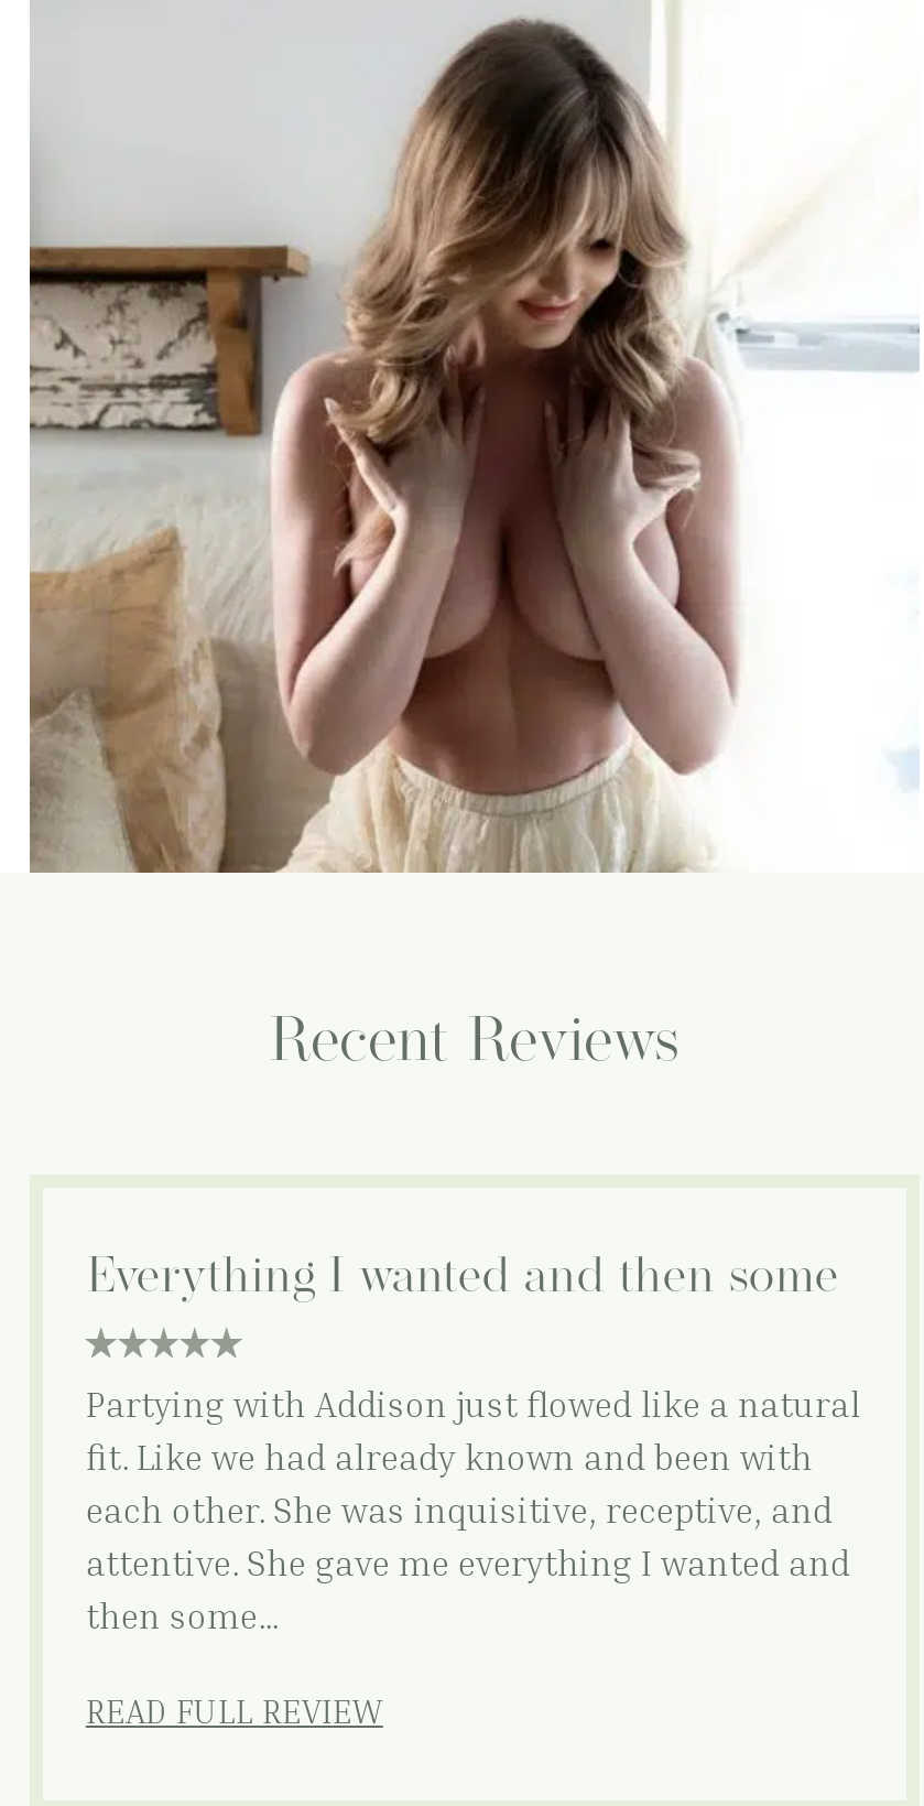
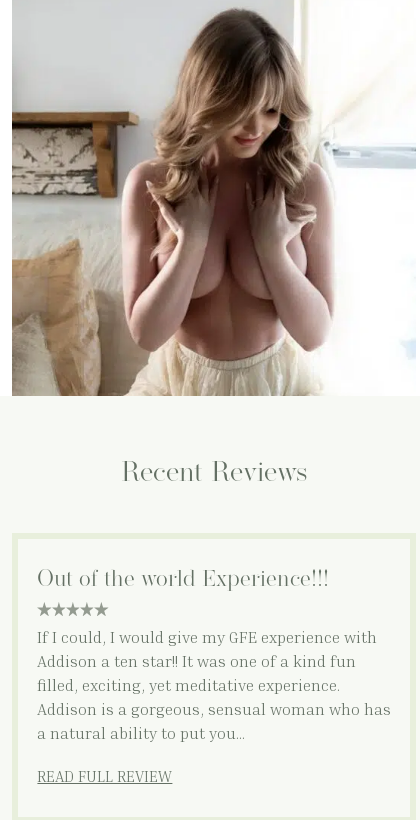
[86,1254,839,1304] Everything I wanted and then some -> [37,569,329,592] Out of the world Experience!!!
[86,1383,861,1638] Partying with Addison just flowed like a natural | fit. Like we had already known and been with | each other. She was inquisitive, receptive, and | attentive. She gave me everything I wanted and | then some… -> [37,627,391,743] If I could, I would give my GFE experience with | Addison a ten star!! It was one of a kind fun | filled, exciting, yet meditative experience. | Addison is a gorgeous, sensual woman who has | a natural ability to put you…

